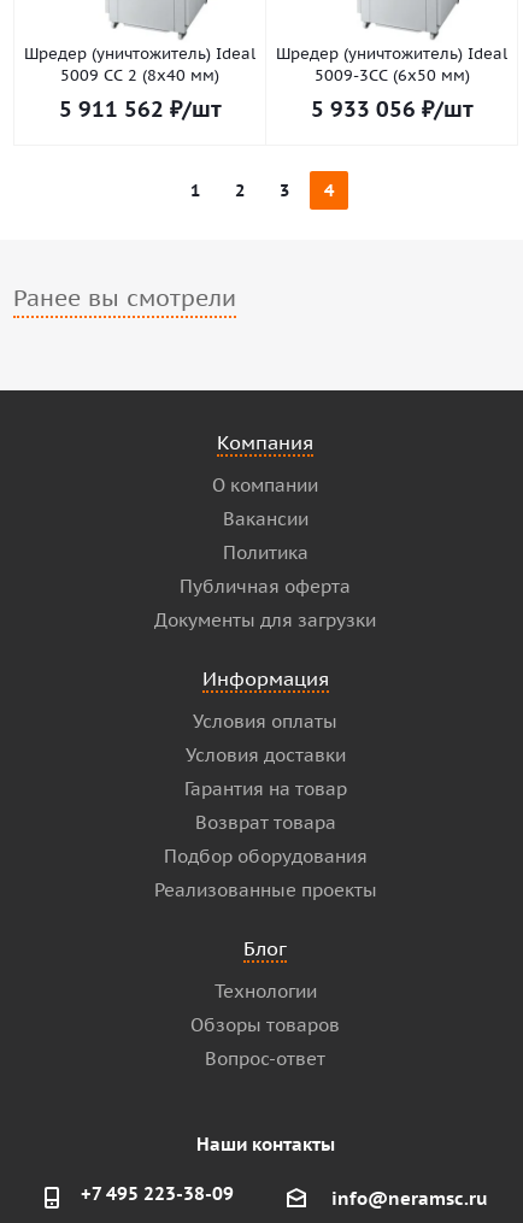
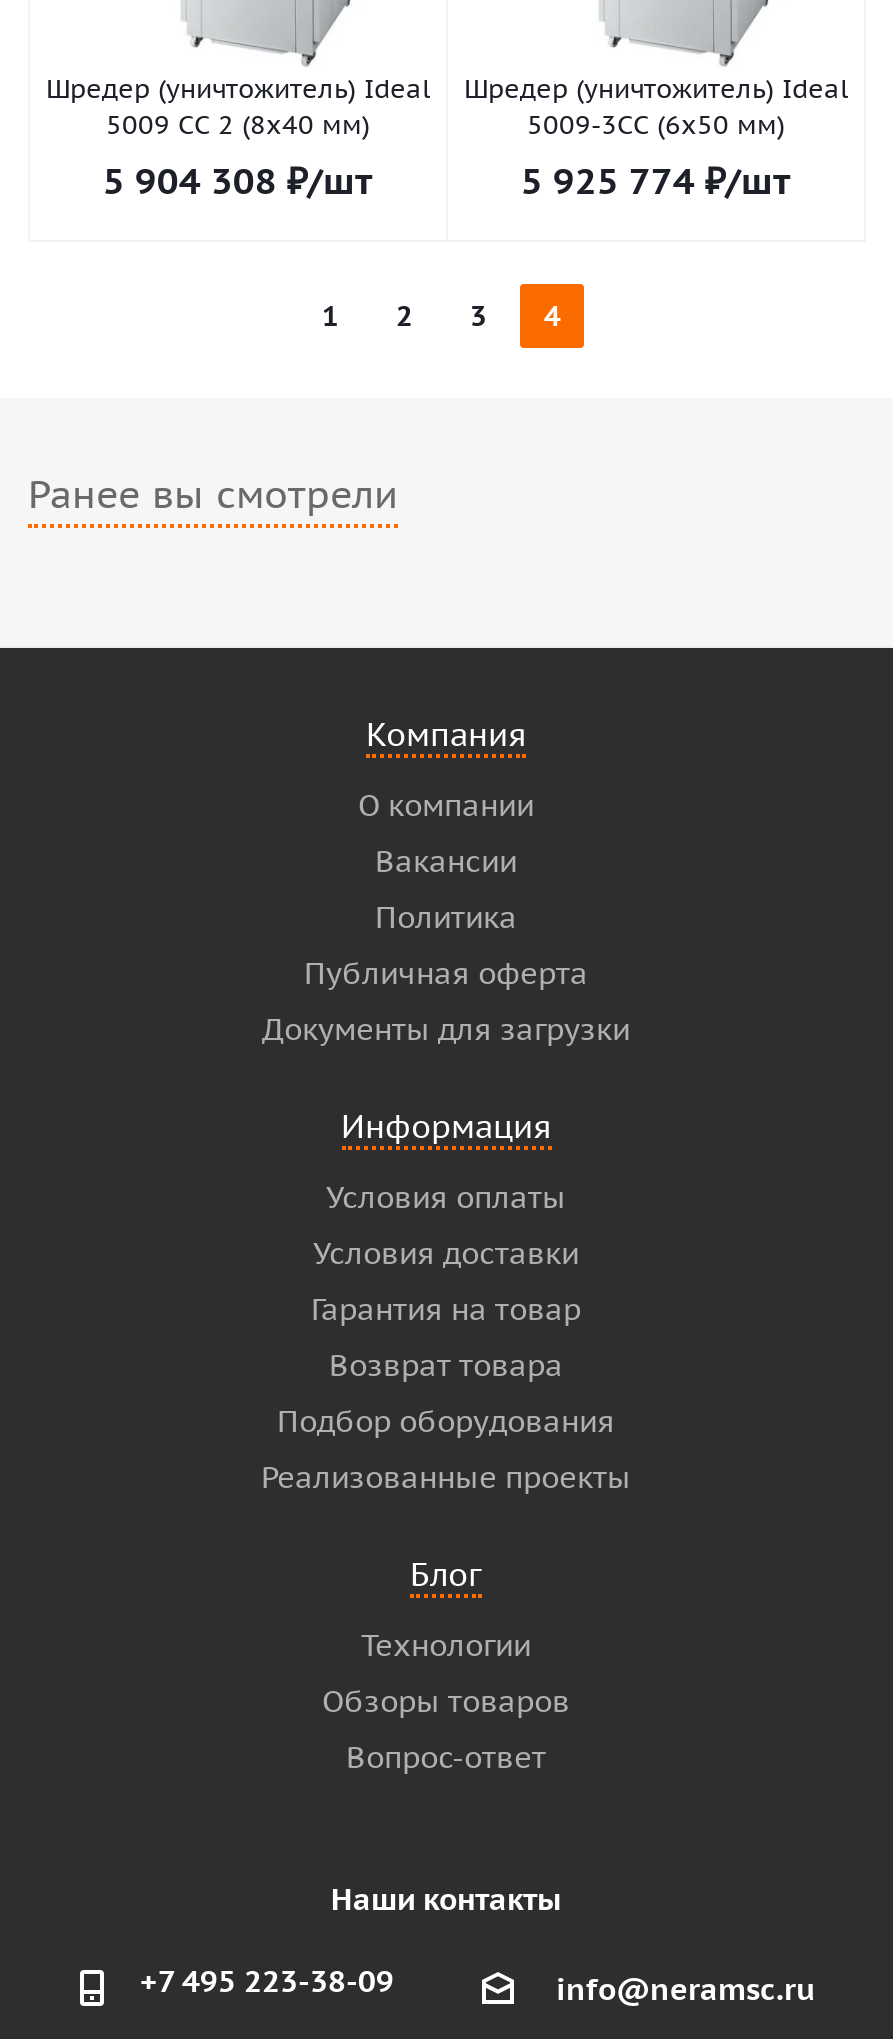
[58,95,221,123] 5 911 562 ₽/шт -> [103,158,373,204] 5 904 308 ₽/шт
[310,95,473,123] 5 933 056 ₽/шт -> [521,158,791,204] 5 925 774 ₽/шт

